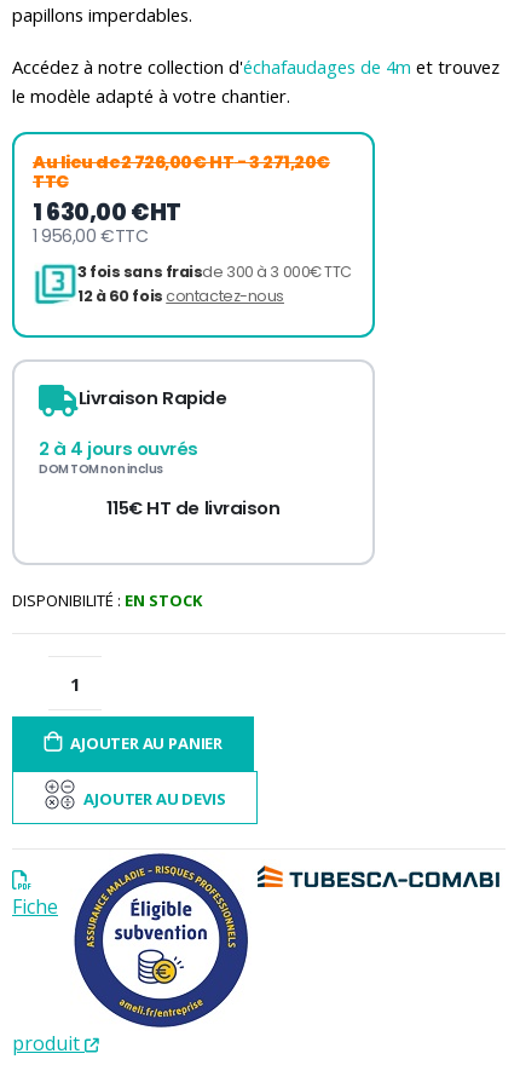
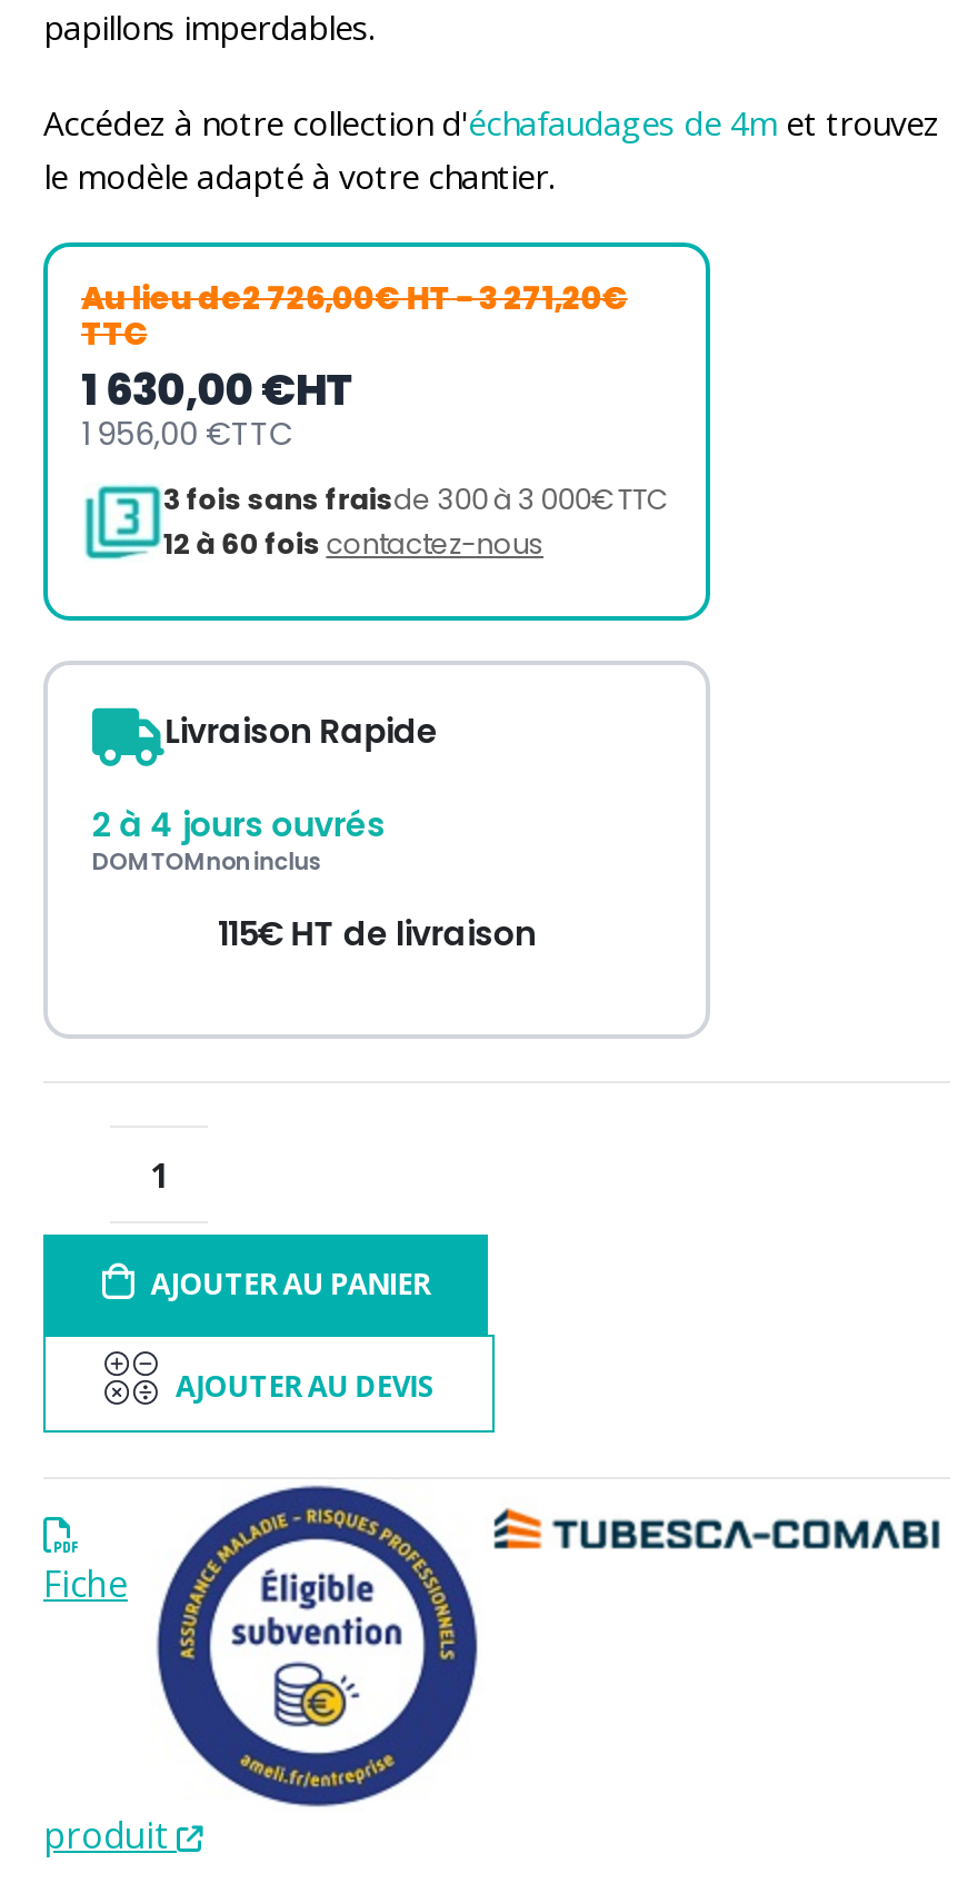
[12,589,202,611] DISPONIBILITÉ : EN STOCK -> none

